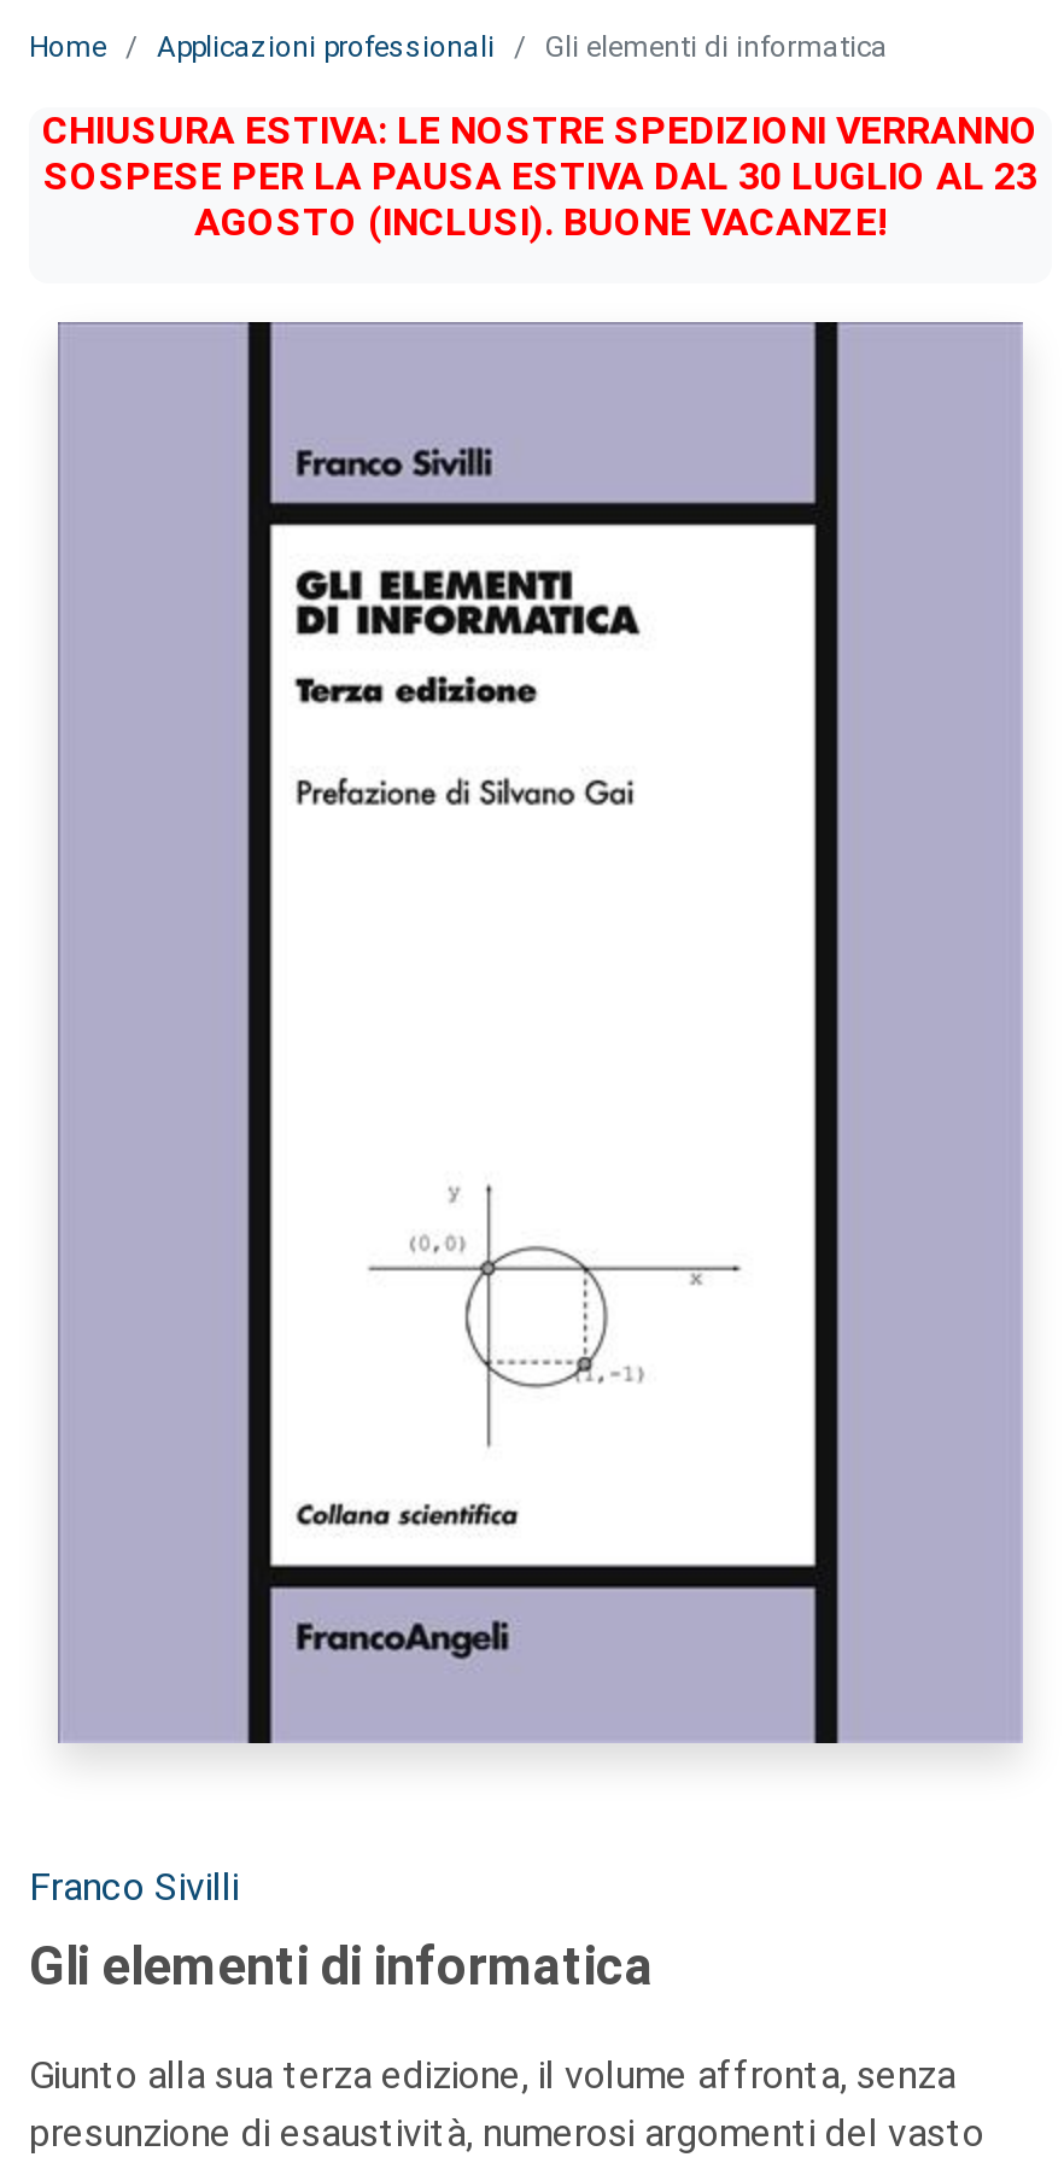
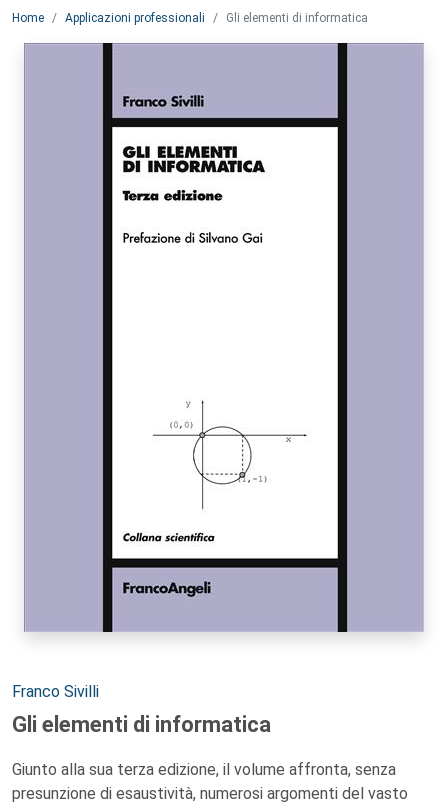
[42,107,1039,245] CHIUSURA ESTIVA: LE NOSTRE SPEDIZIONI VERRANNO | SOSPESE PER LA PAUSA ESTIVA DAL 30 LUGLIO AL 23 | AGOSTO (INCLUSI). BUONE VACANZE! -> none

